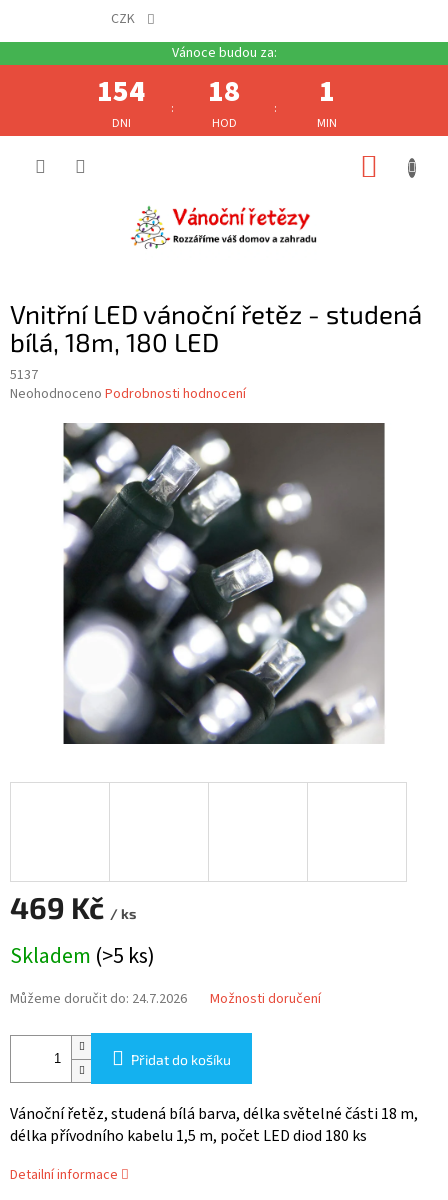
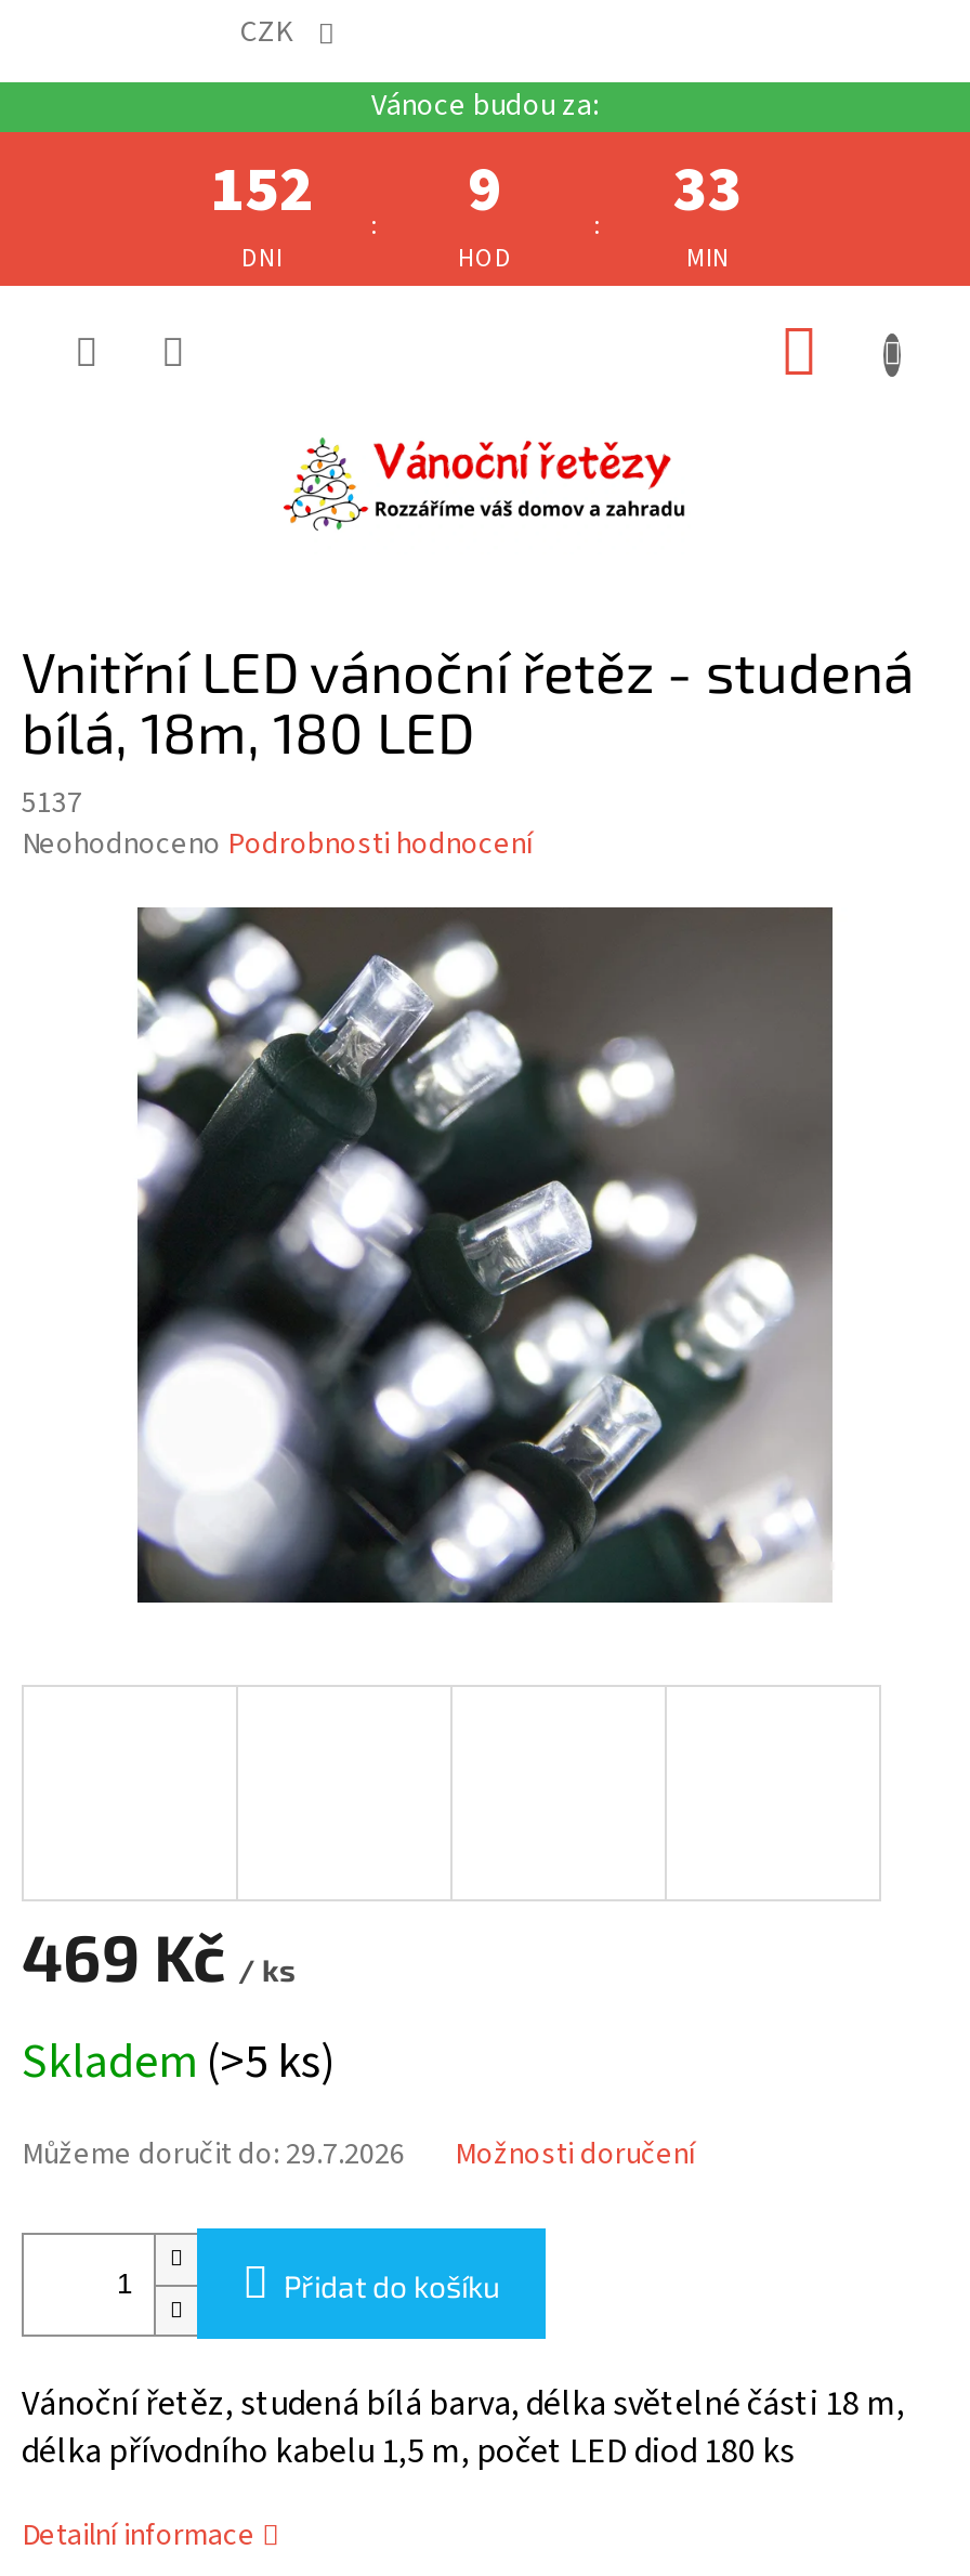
[97,71,145,113] 154 -> [210,145,314,236] 152
[208,71,240,113] 18 -> [468,145,502,236] 9
[319,71,335,113] 1 -> [673,145,743,236] 33
[10,989,187,1009] Můžeme doručit do: 24.7.2026 -> [22,2134,405,2177] Můžeme doručit do: 29.7.2026

